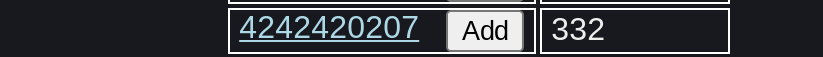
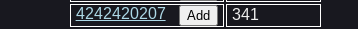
[239,11,605,47] 4242420207 Add 332 -> [76,5,259,23] 4242420207 Add 341

